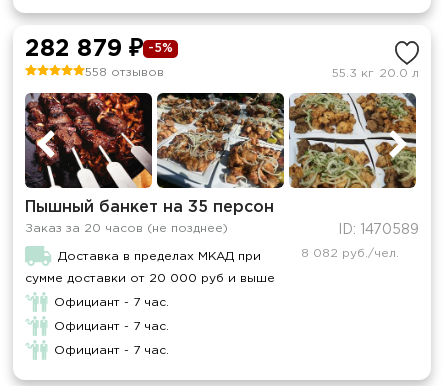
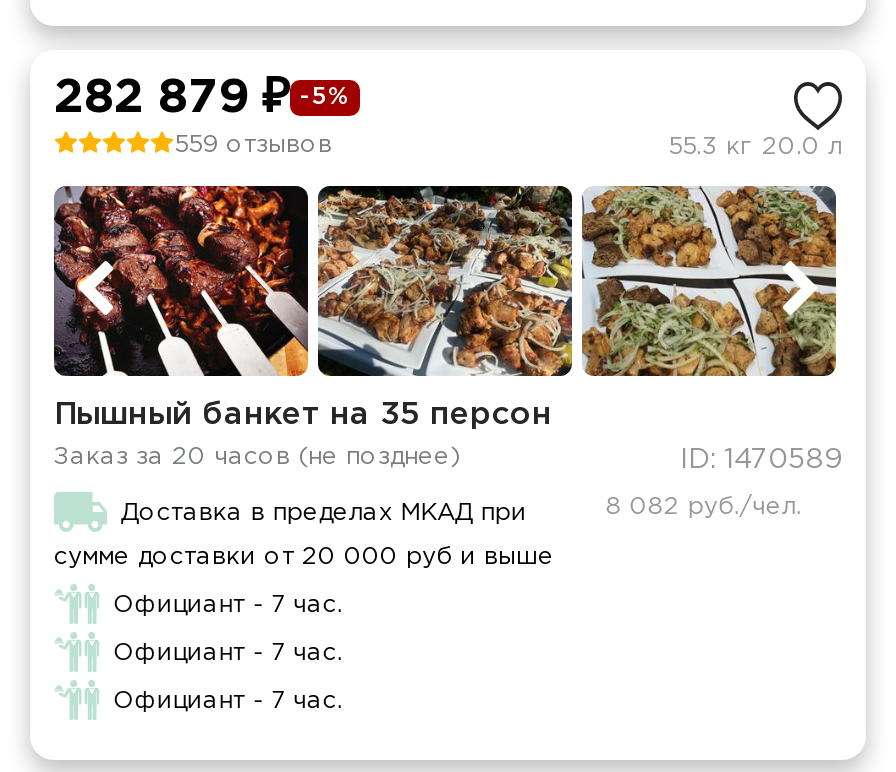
[85,66,164,77] 558 отзывов -> [174,133,332,155] 559 отзывов

